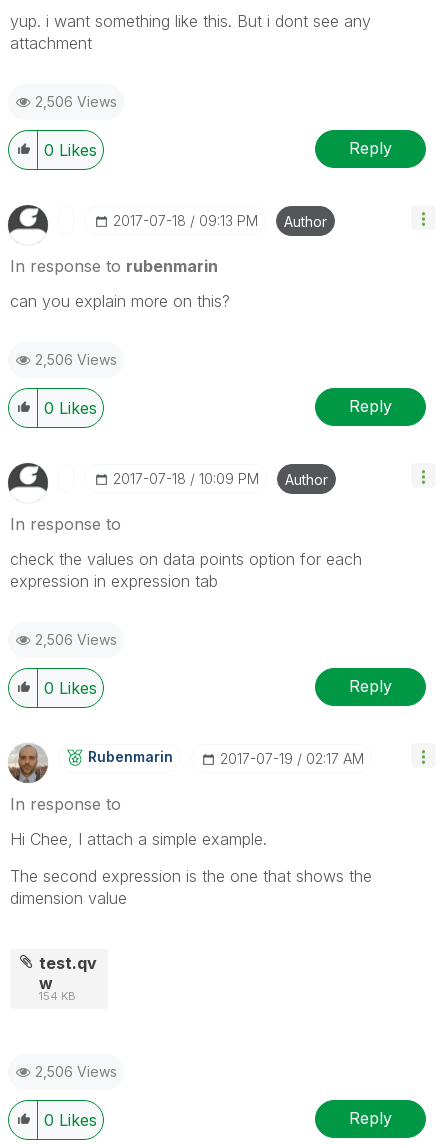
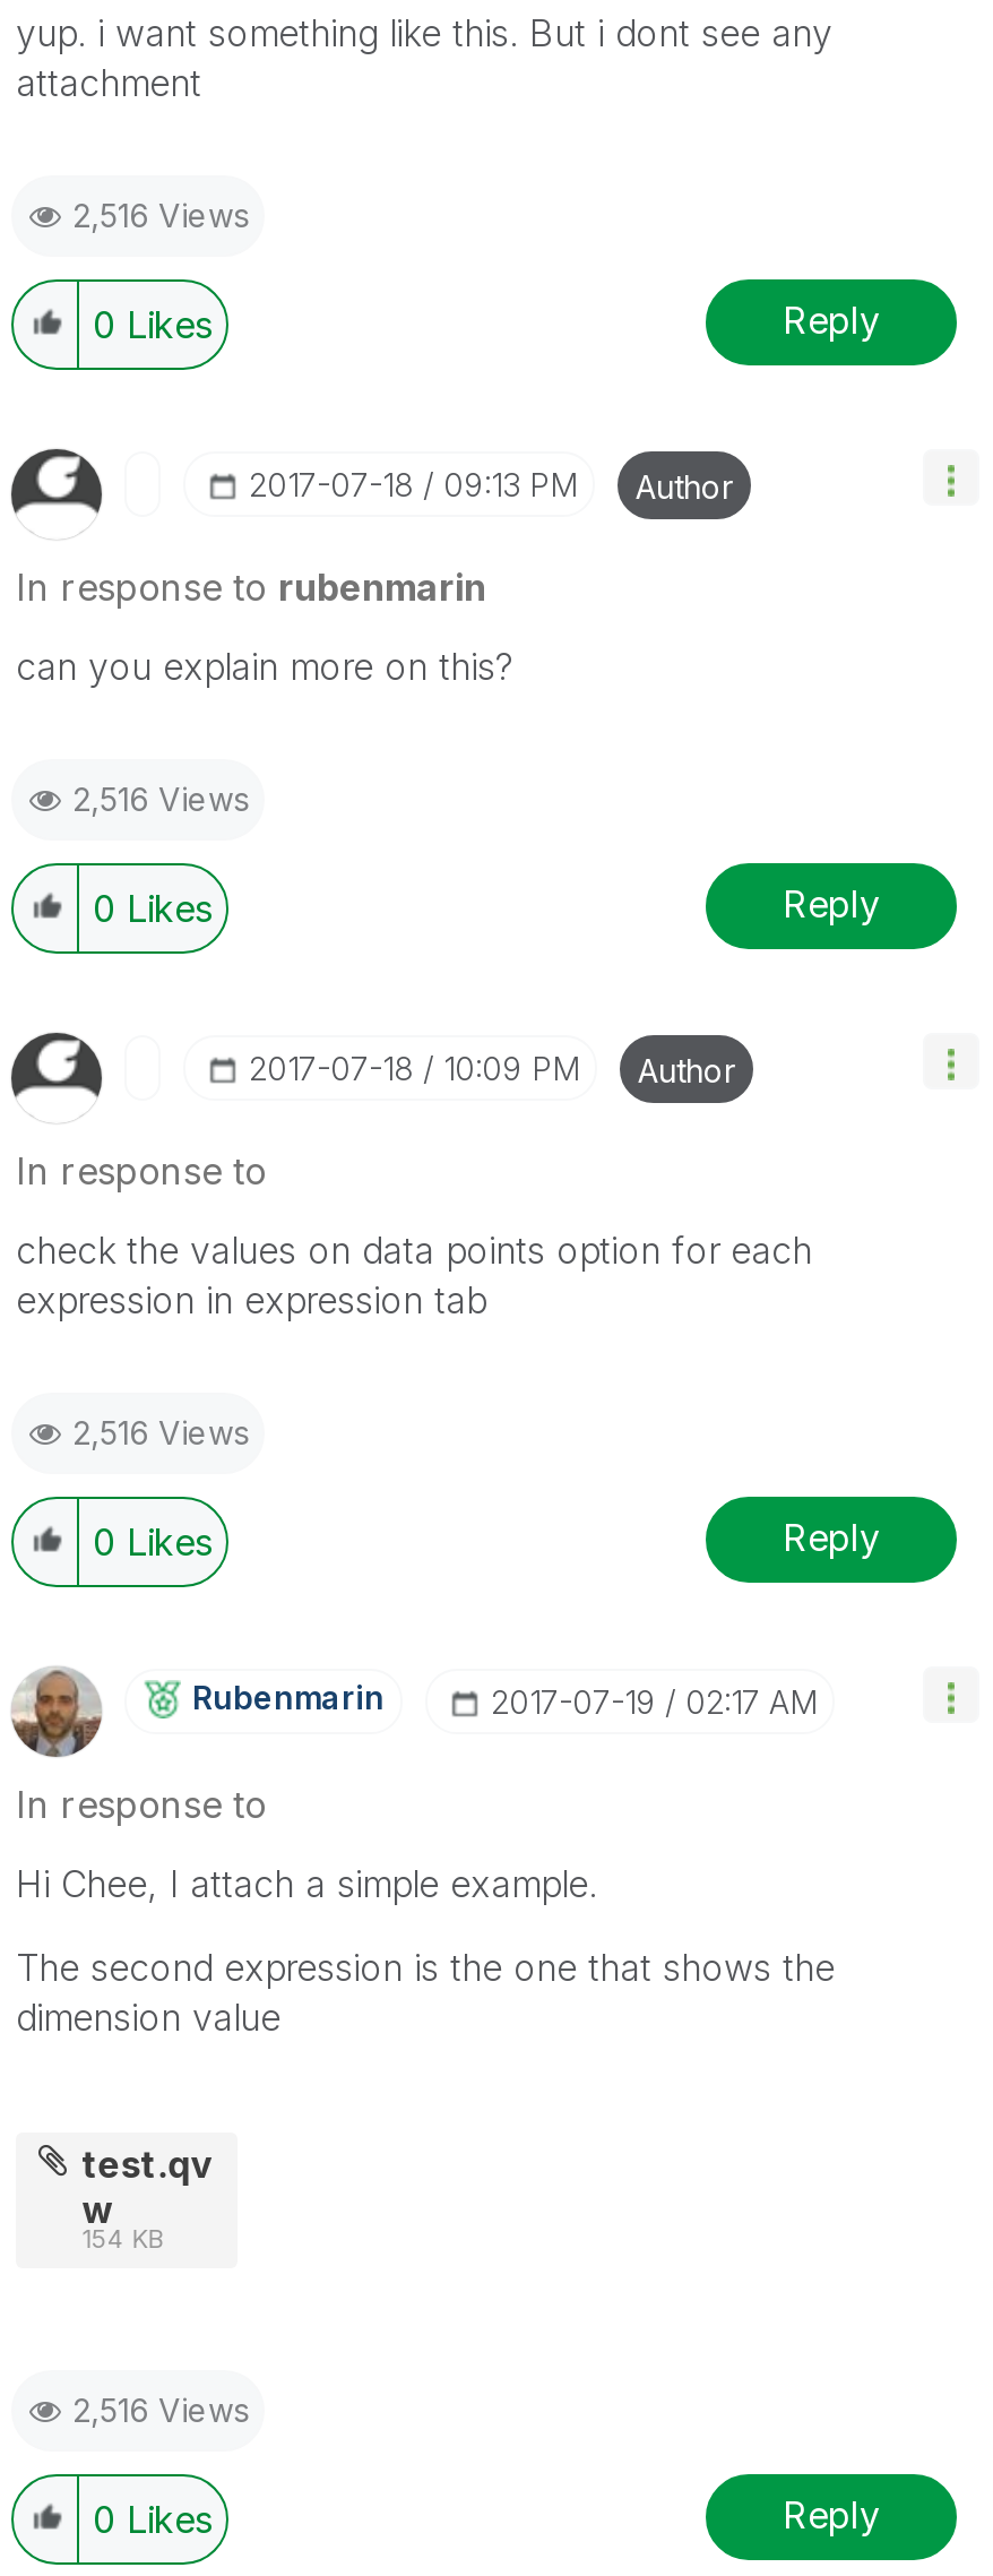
[35,92,117,109] 2,506 Views -> [72,195,249,233] 2,516 Views
[35,350,117,367] 2,506 Views -> [72,778,249,817] 2,516 Views
[35,630,117,647] 2,506 Views -> [72,1412,249,1450] 2,516 Views
[35,1062,117,1079] 2,506 Views -> [72,2389,249,2428] 2,516 Views

